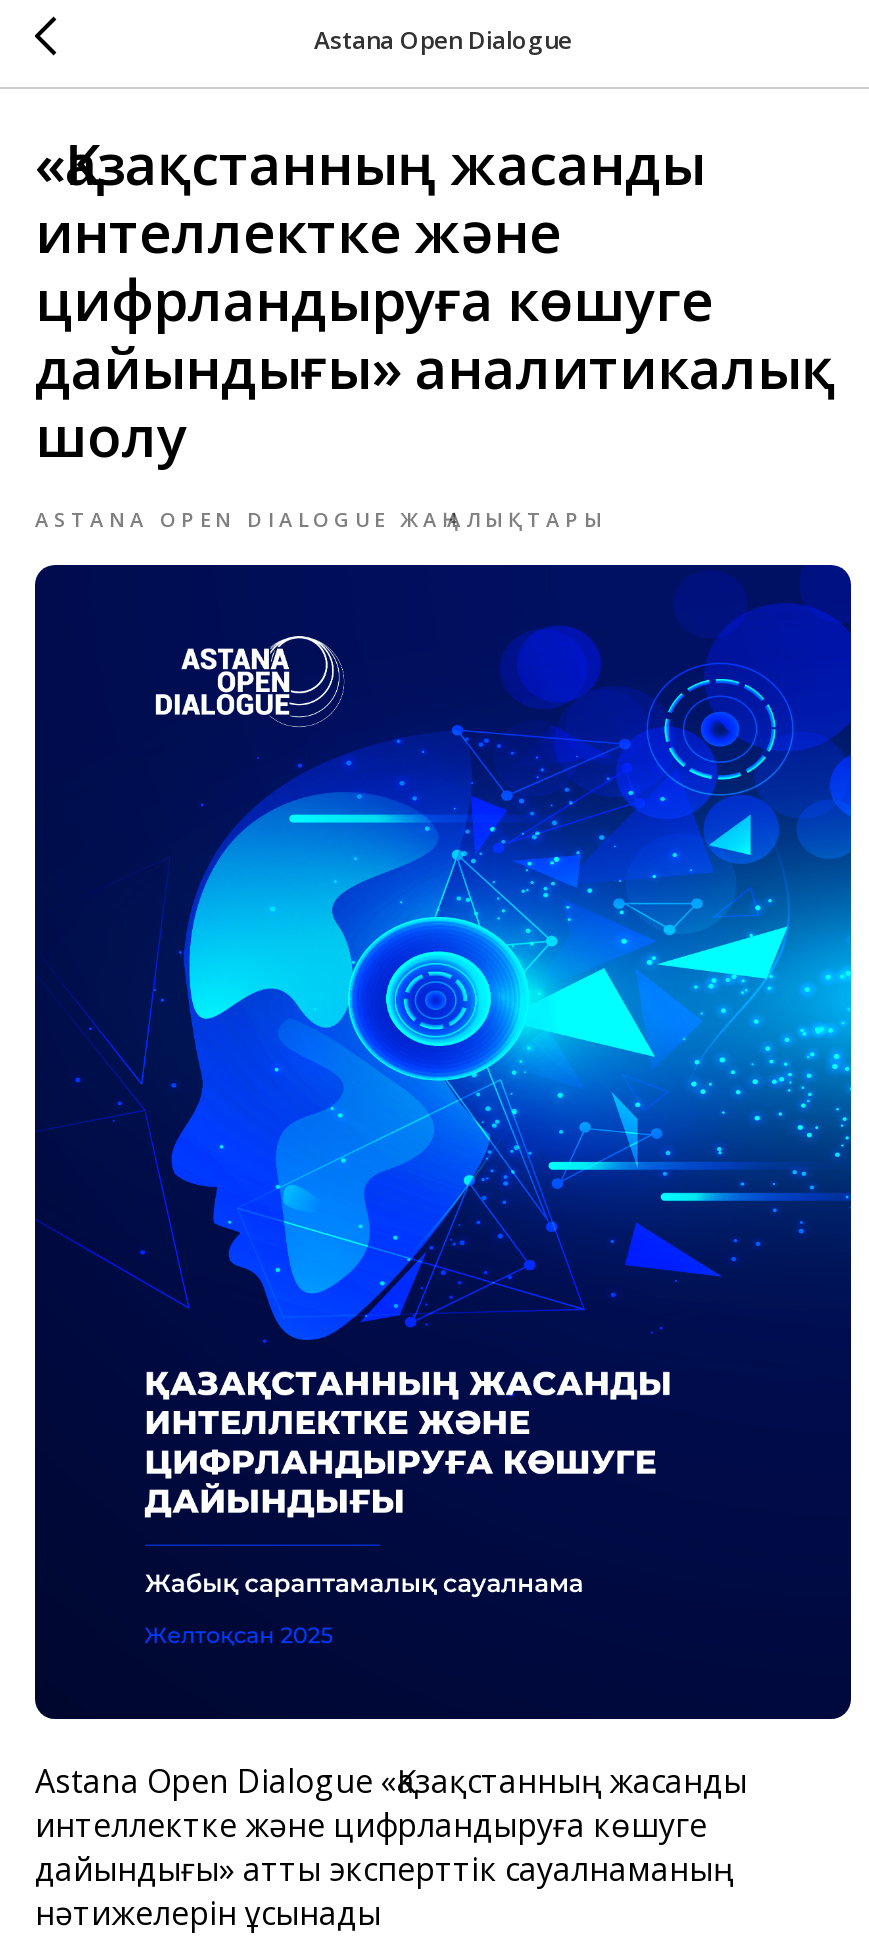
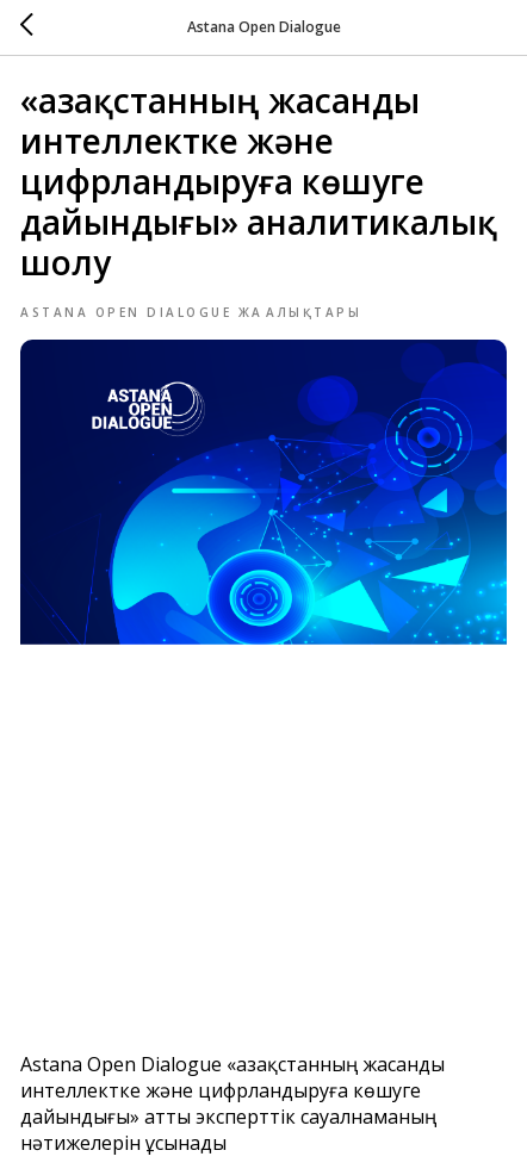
[33,1075,853,1721] [image] -> none

